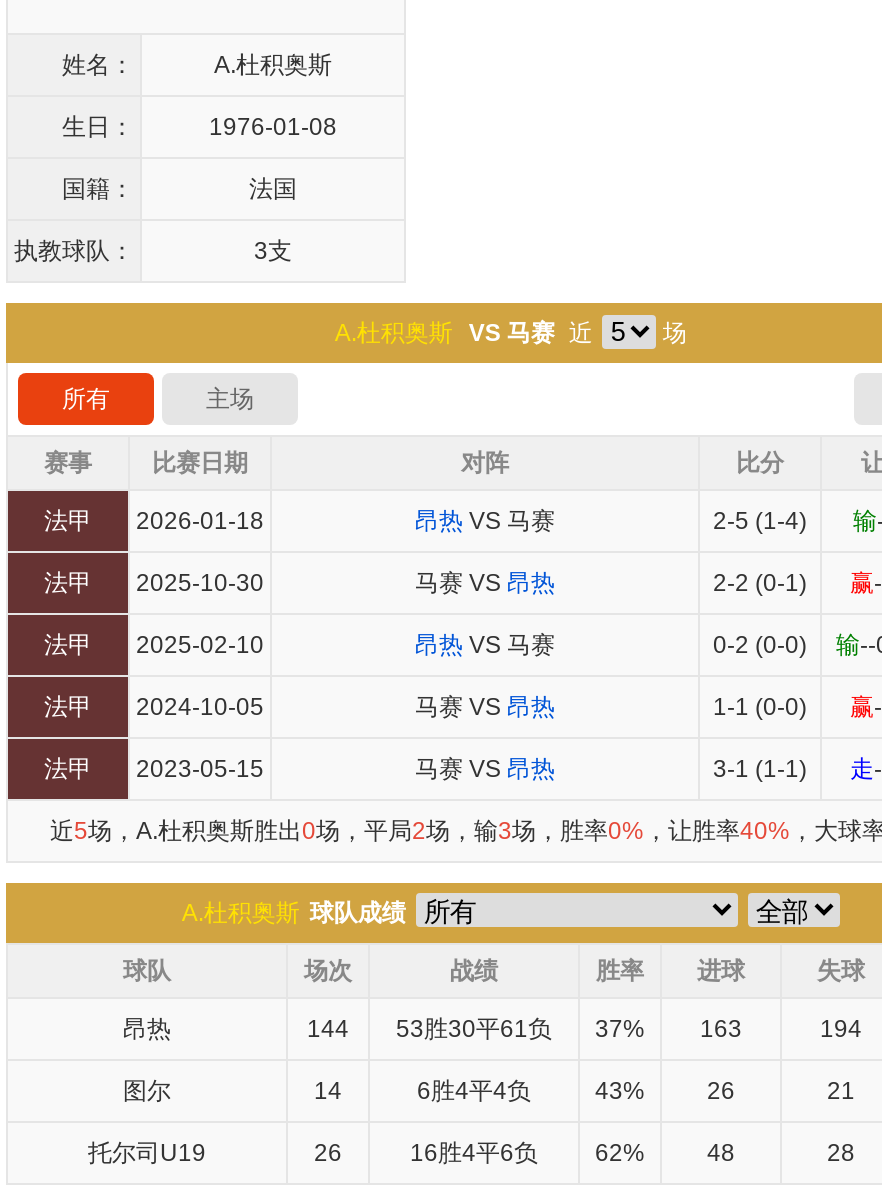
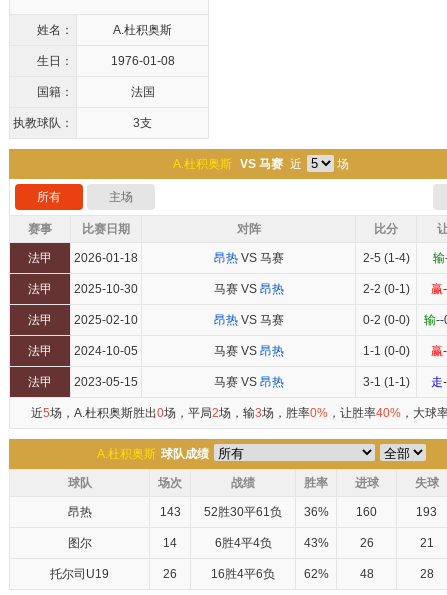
[307,1015,349,1043] 144 -> [159,505,180,519] 143
[396,1015,552,1043] 53胜30平61负 -> [204,505,282,519] 52胜30平61负
[595,1015,645,1043] 37% -> [303,505,328,519] 36%
[700,1015,742,1043] 163 -> [356,505,377,519] 160
[820,1015,862,1043] 194 -> [416,505,437,519] 193

